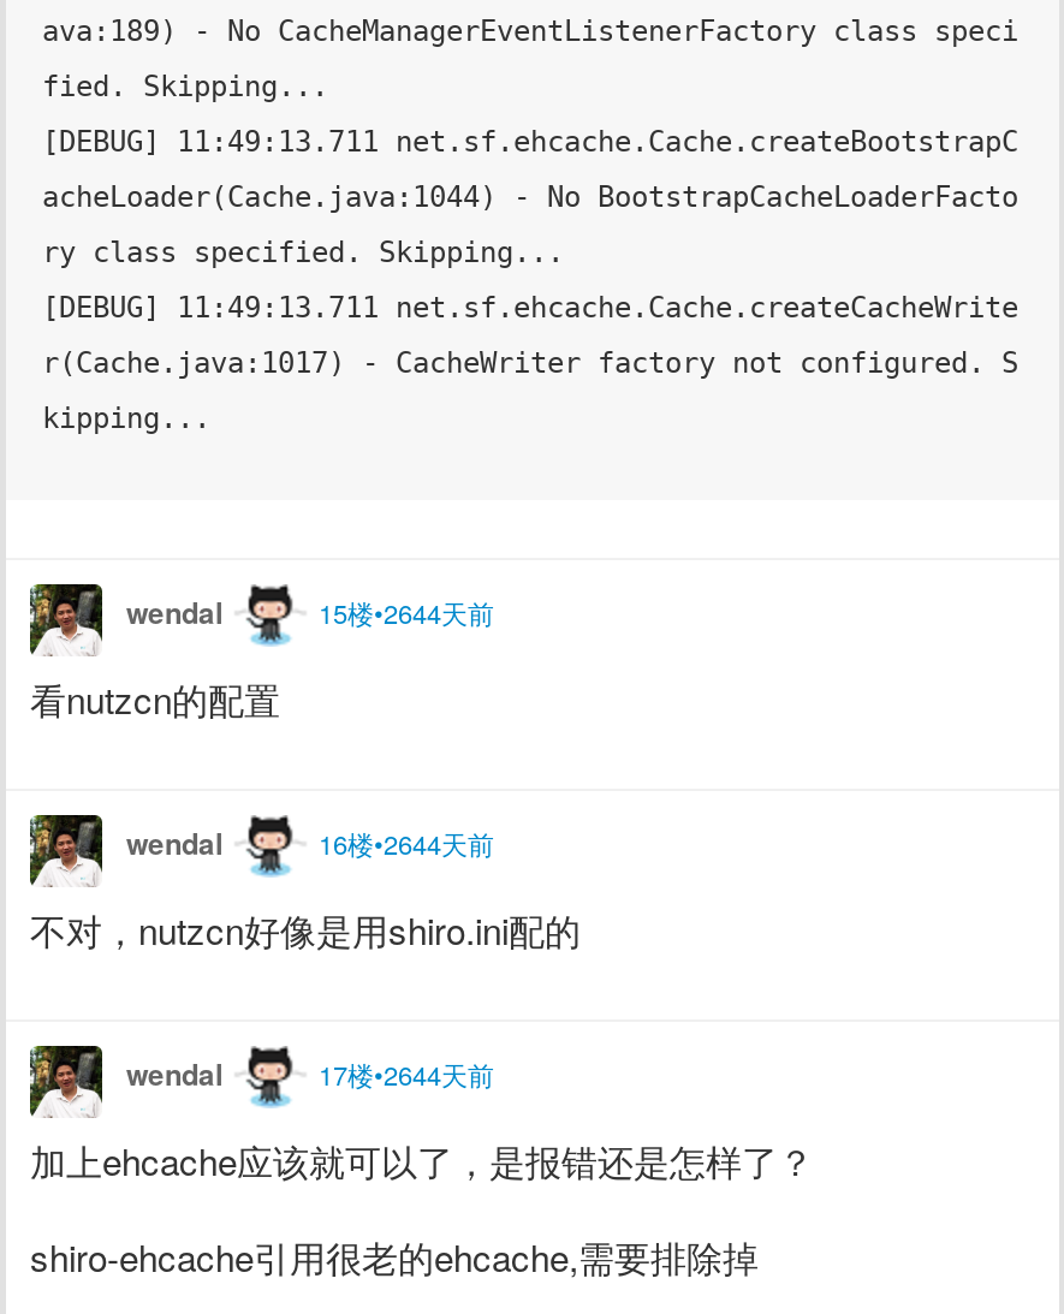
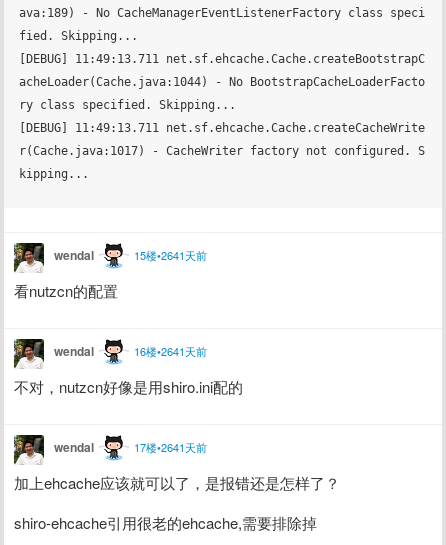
[319,593,494,632] 15楼•2644天前 -> [134,247,207,263] 15楼•2641天前
[319,824,494,862] 16楼•2644天前 -> [134,343,207,359] 16楼•2641天前
[319,1055,494,1093] 17楼•2644天前 -> [134,439,207,455] 17楼•2641天前

